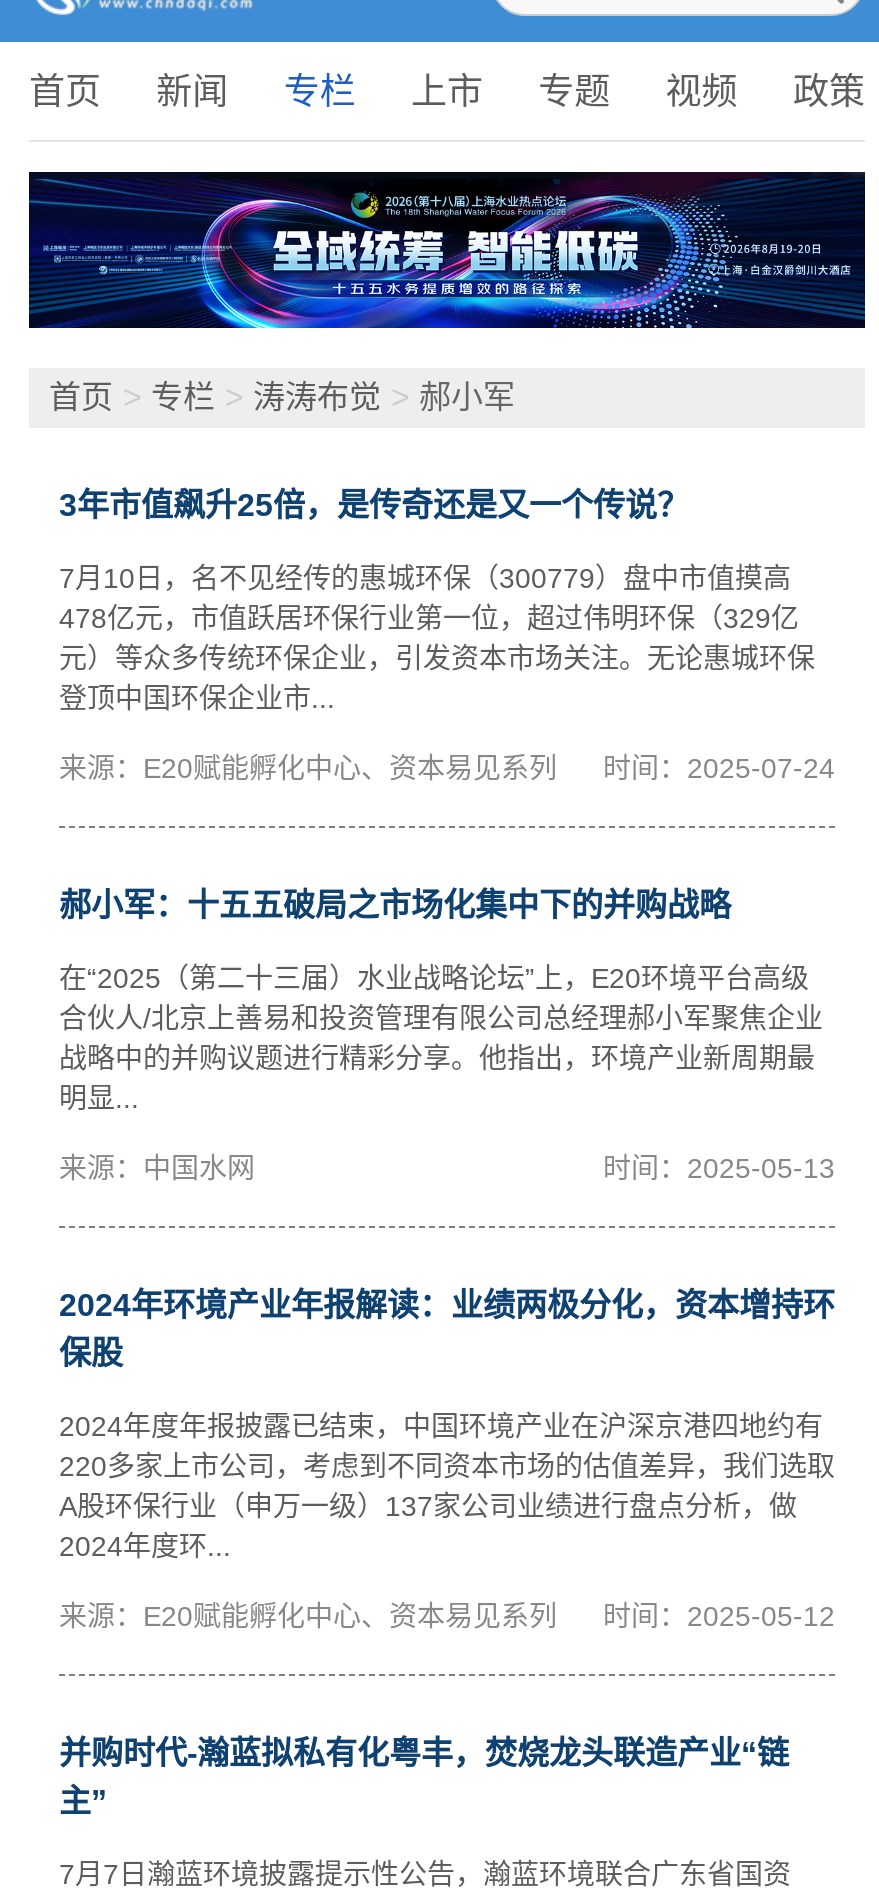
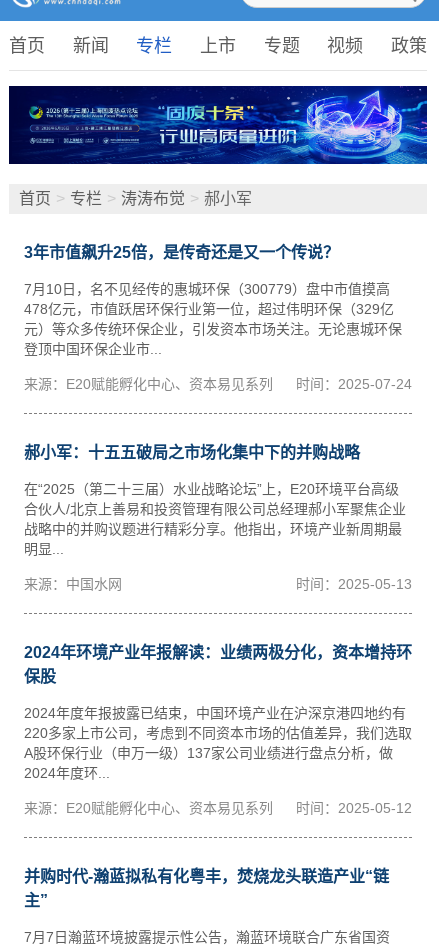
[29,172,867,330] [image] -> [11,86,428,165] [image]

